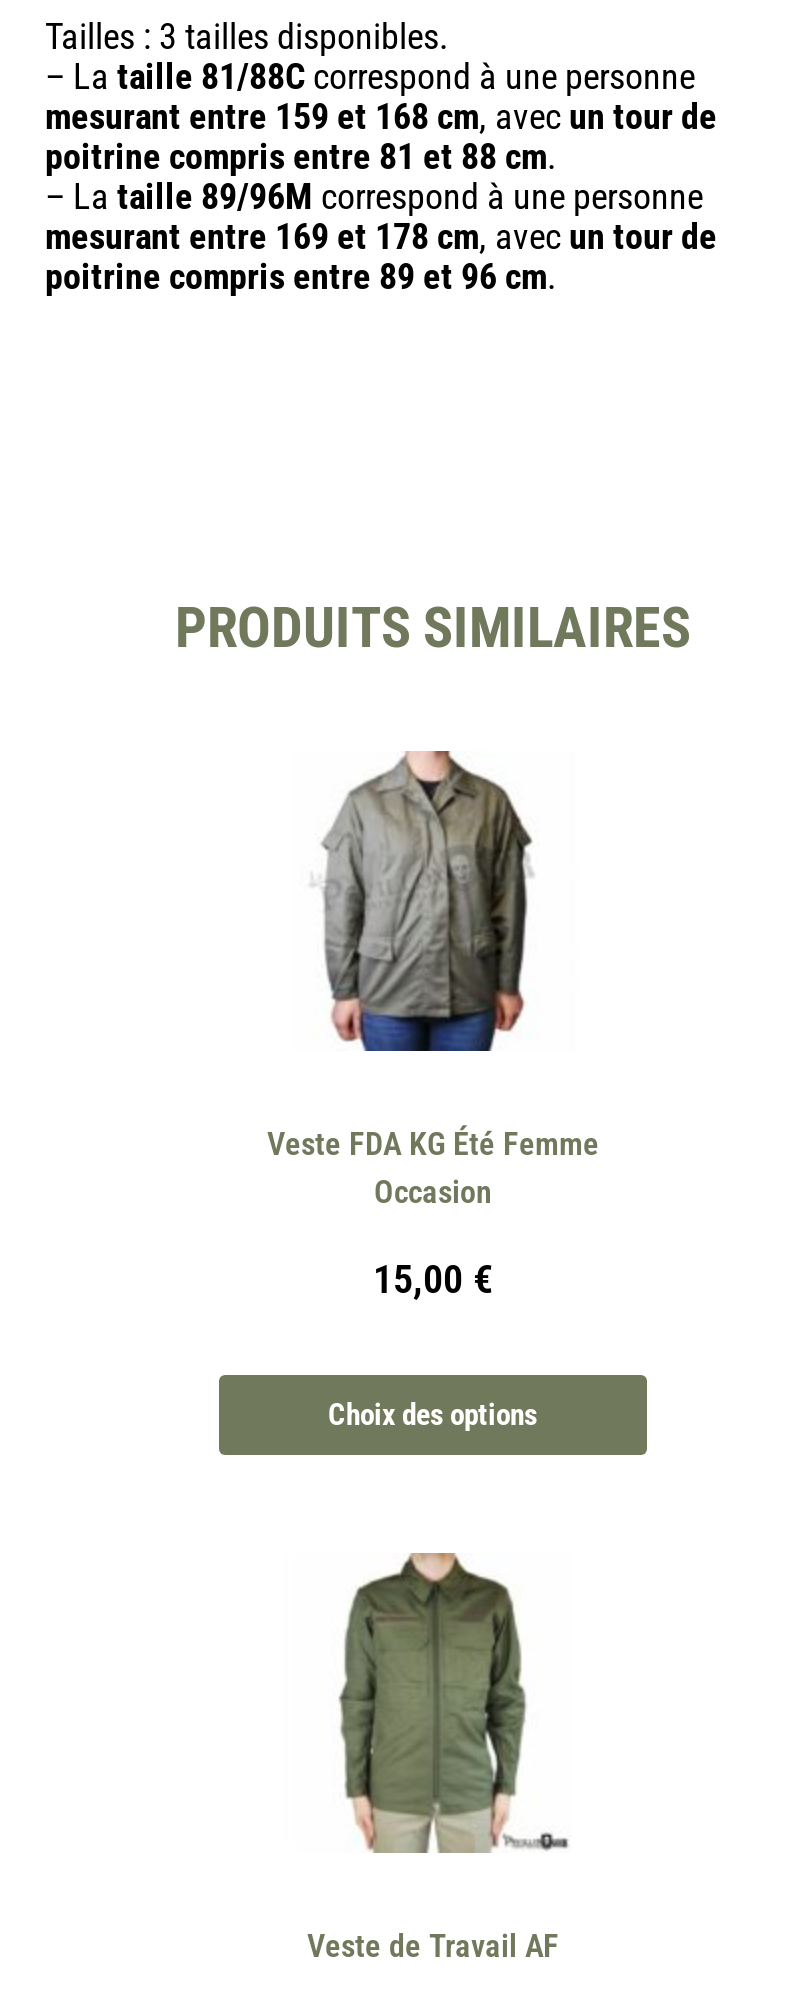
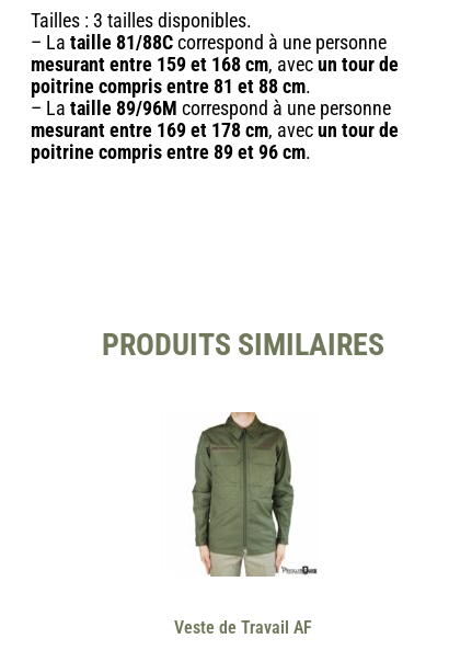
[267,753,599,1433] [image] | Veste FDA KG Été Femme | Occasion | 15,00 € | Choix des options -> none

